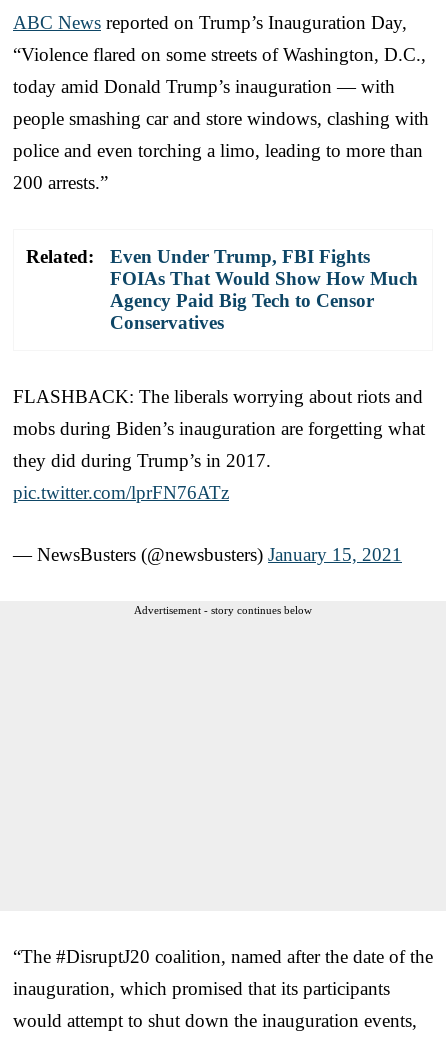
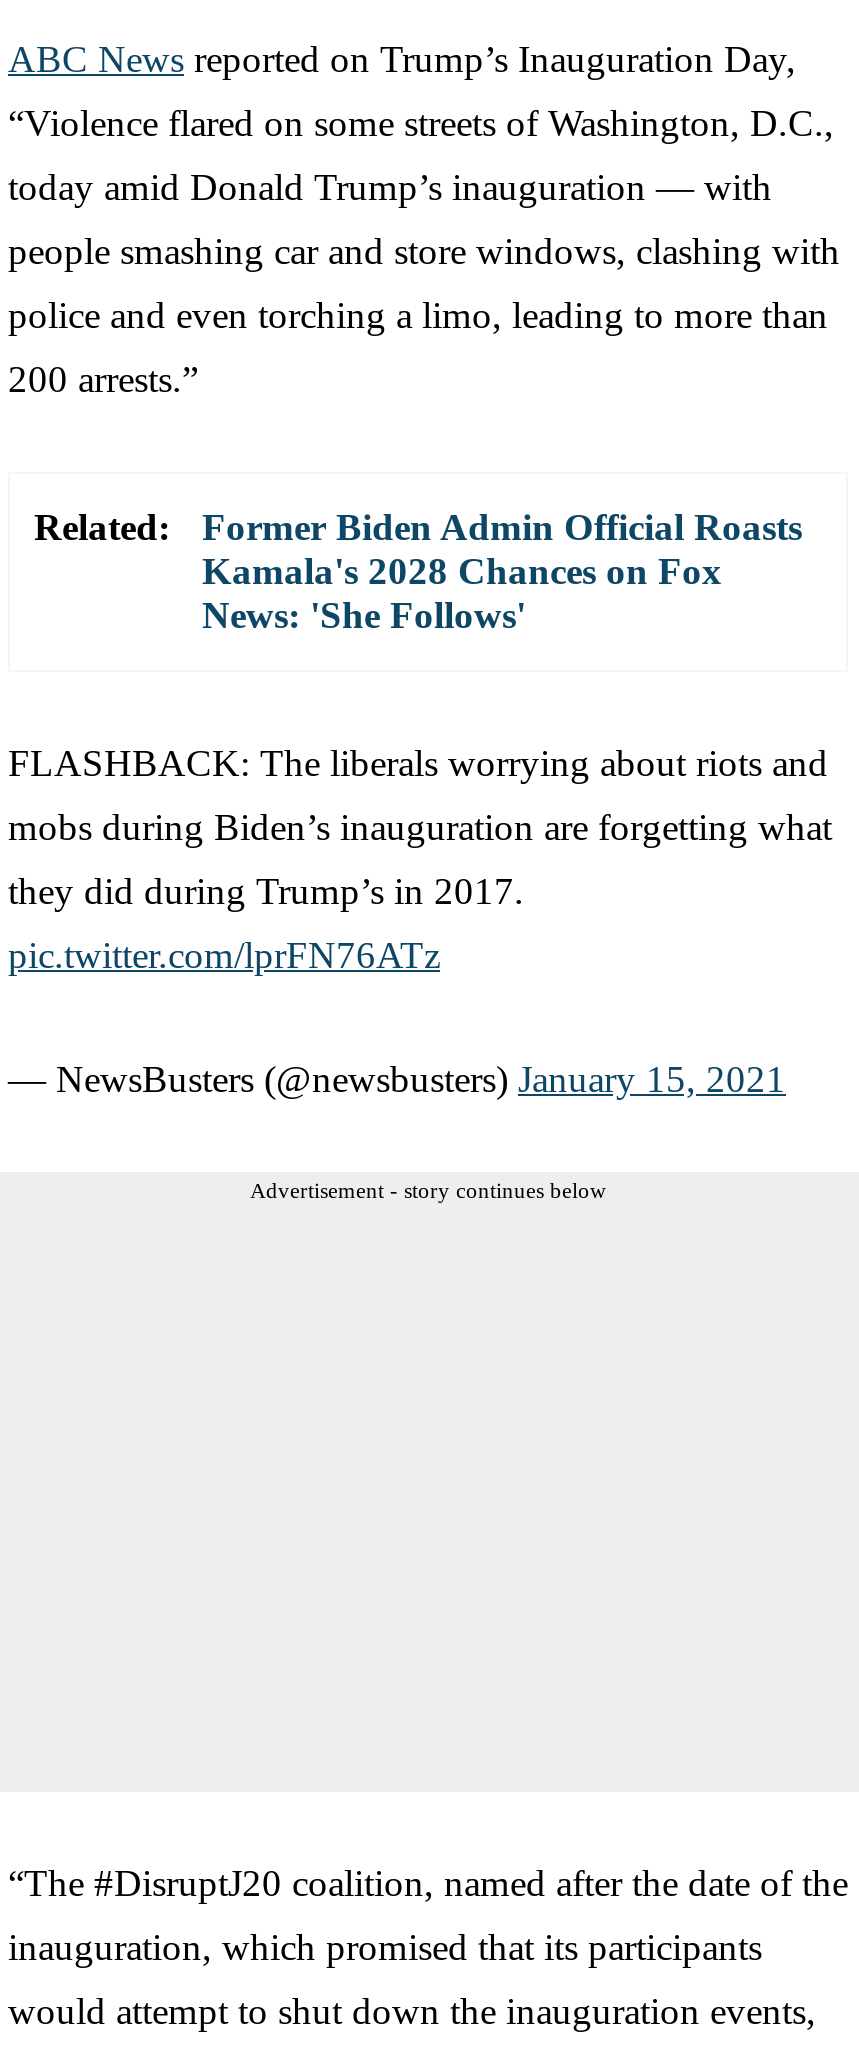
[110,246,418,333] Even Under Trump, FBI Fights | FOIAs That Would Show How Much | Agency Paid Big Tech to Censor | Conservatives -> [202,505,802,635] Former Biden Admin Official Roasts | Kamala's 2028 Chances on Fox | News: 'She Follows'

